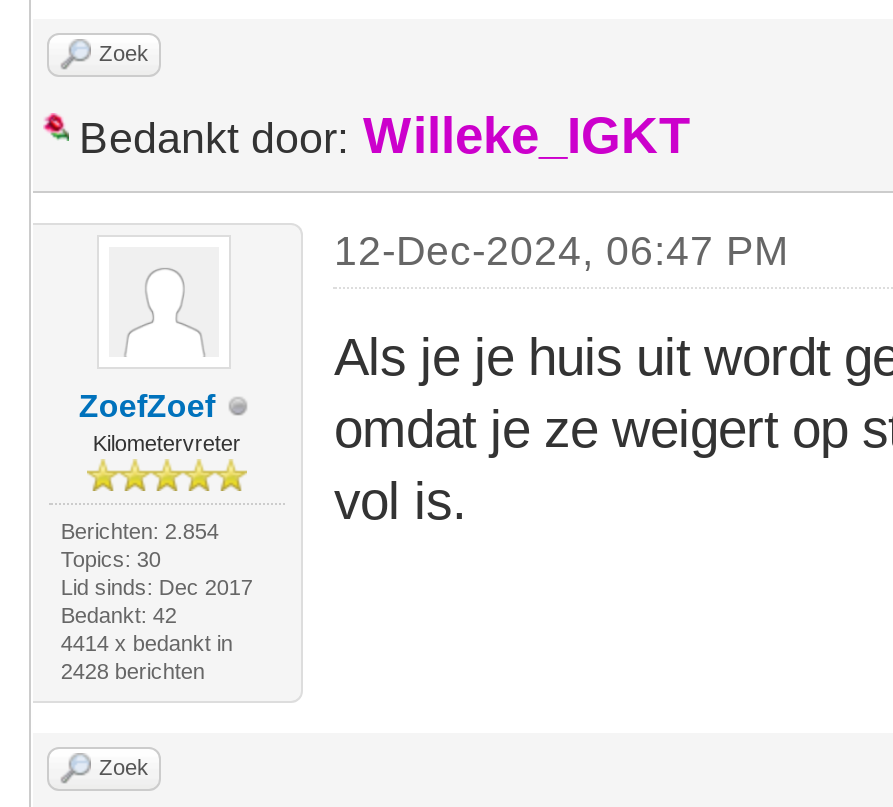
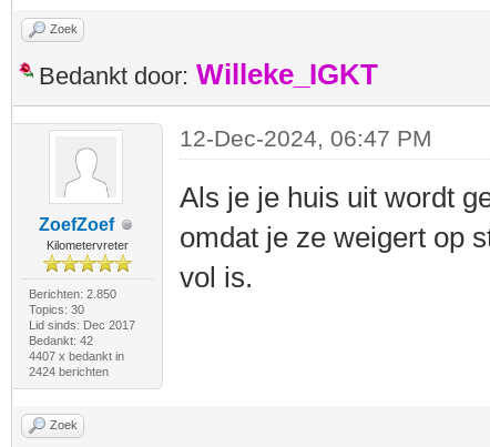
[61,519,219,543] Berichten: 2.854 -> [29,287,116,301] Berichten: 2.850
[61,631,233,655] 4414 x bedankt in -> [29,349,124,363] 4407 x bedankt in
[61,659,205,683] 2428 berichten -> [29,365,109,378] 2424 berichten

